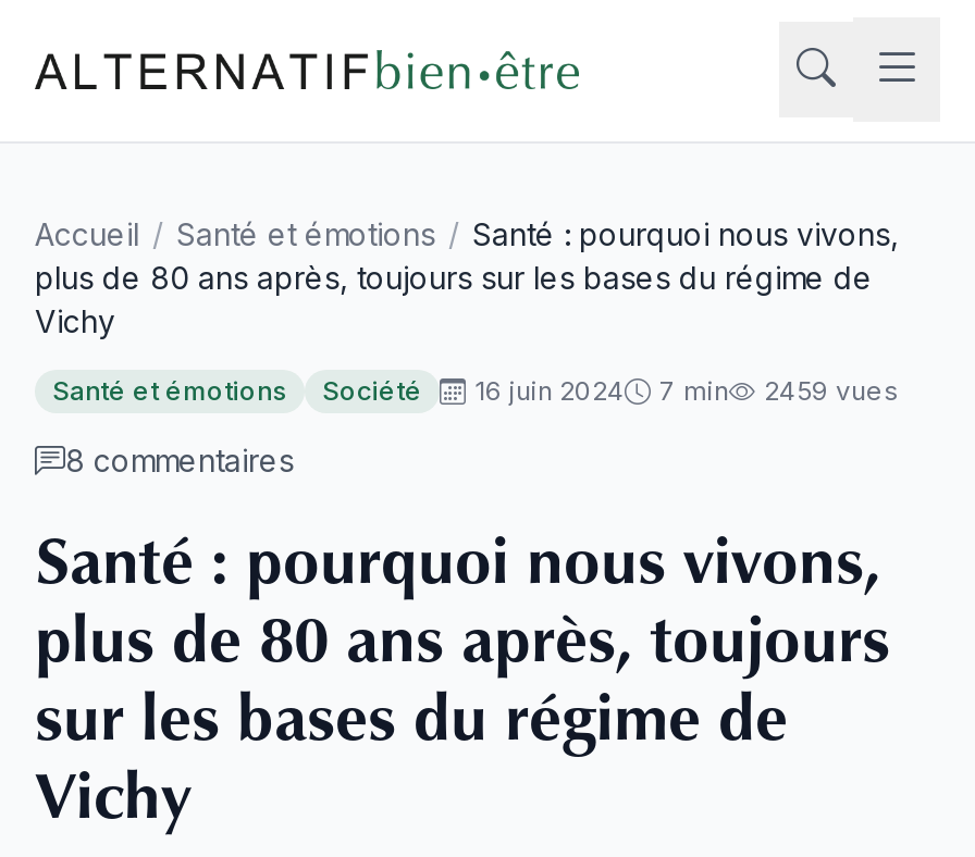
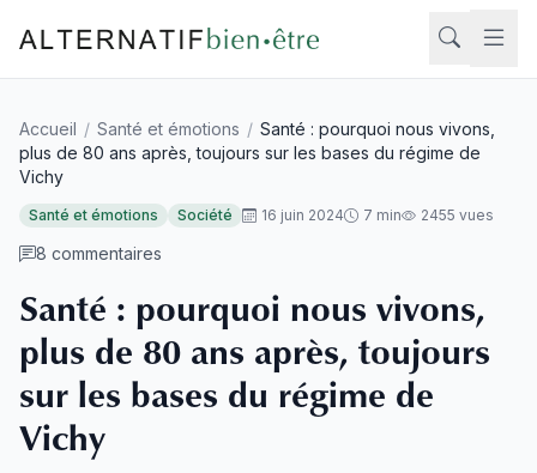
[52,374,899,407] Santé et émotions Société 16 juin 2024 7 min 2459 vues -> [29,206,494,224] Santé et émotions Société 16 juin 2024 7 min 2455 vues

